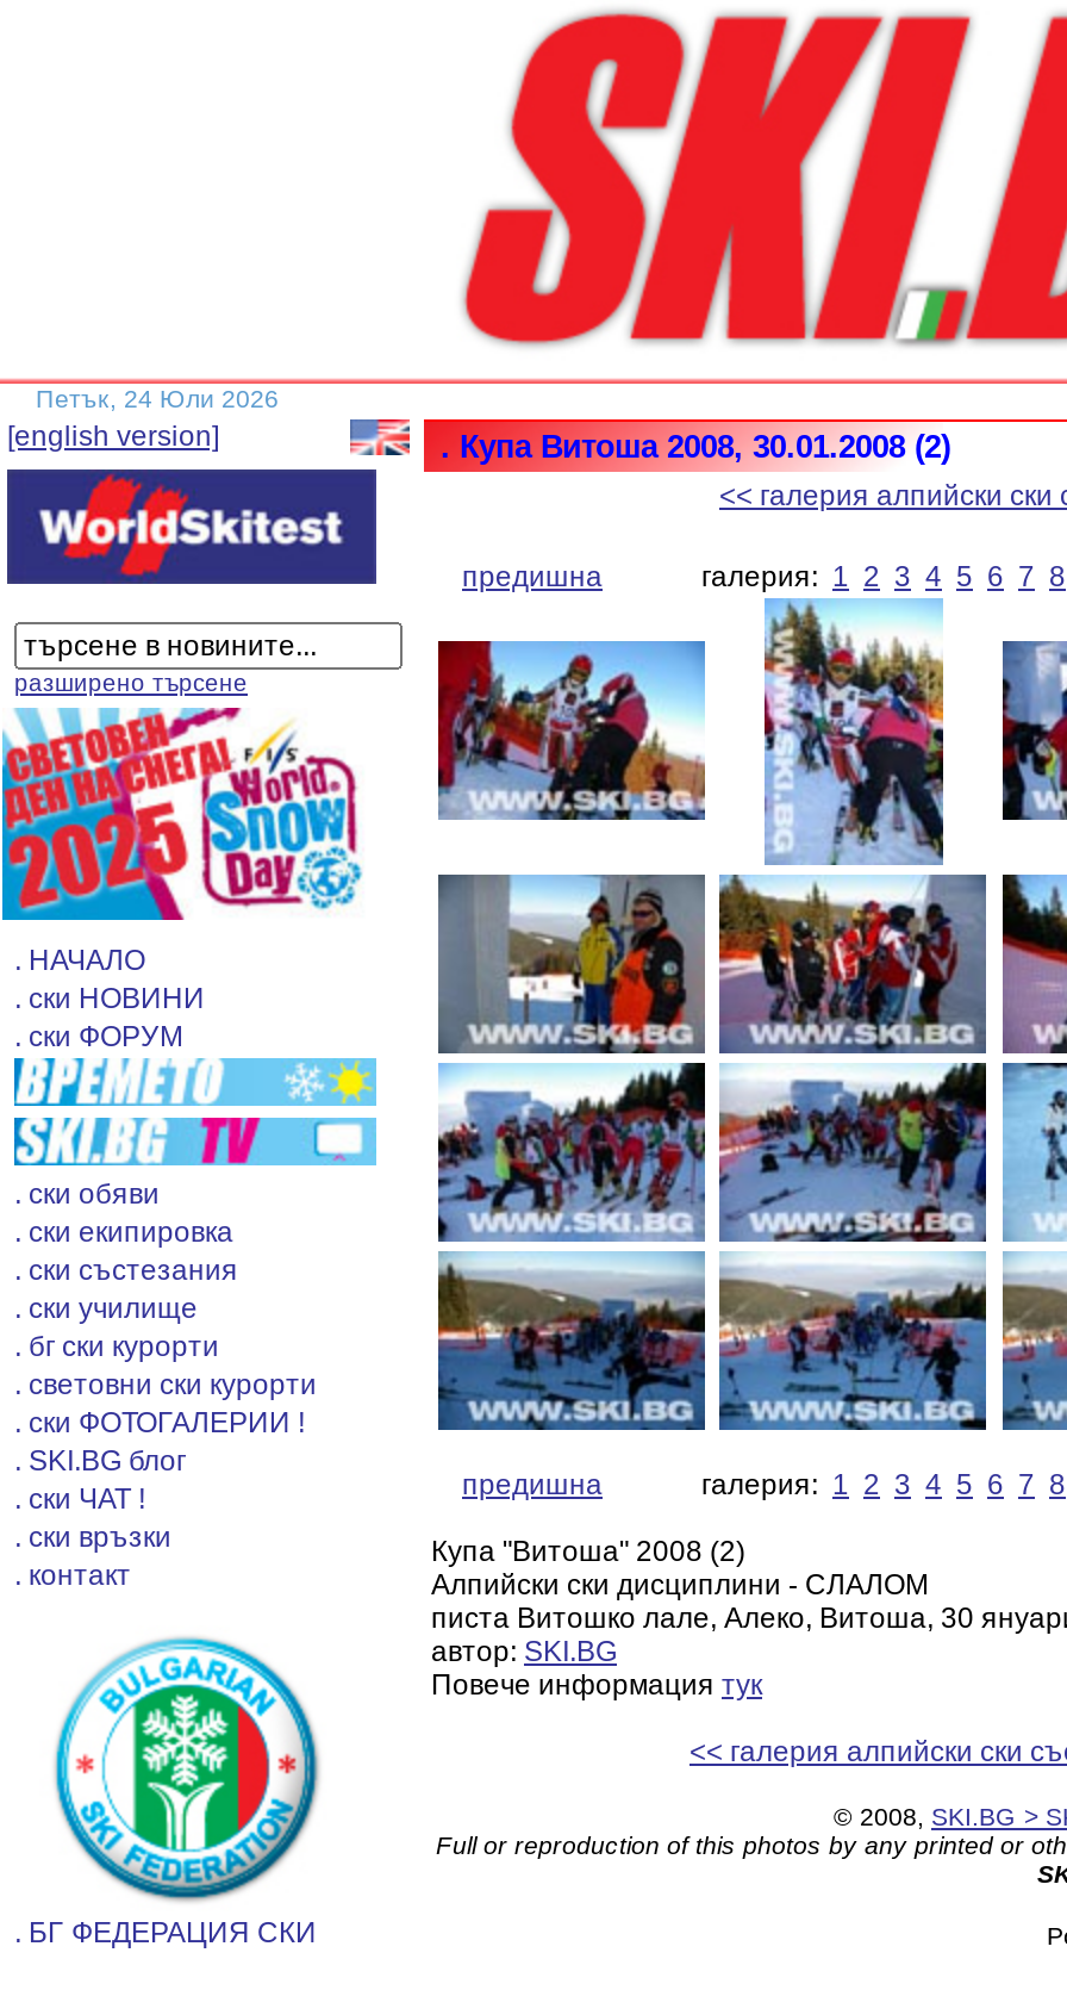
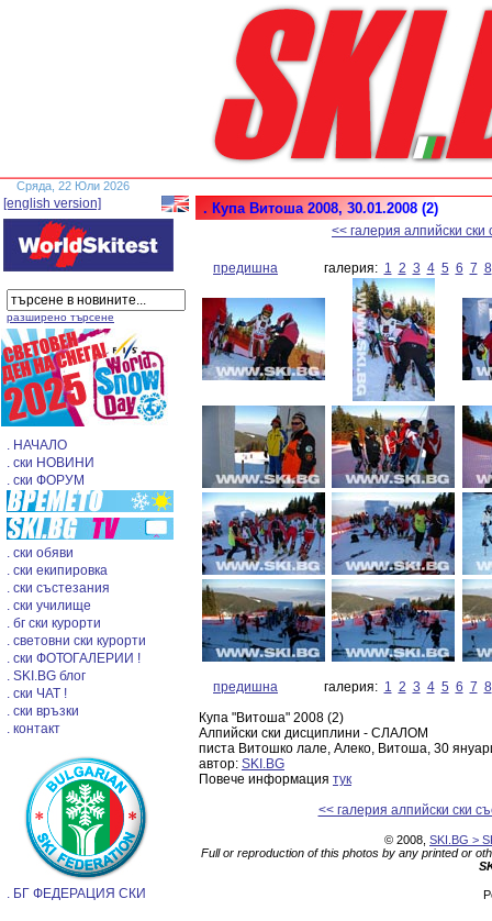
[0,384,279,412] Петък, 24 Юли 2026 -> [0,179,130,192] Сряда, 22 Юли 2026

